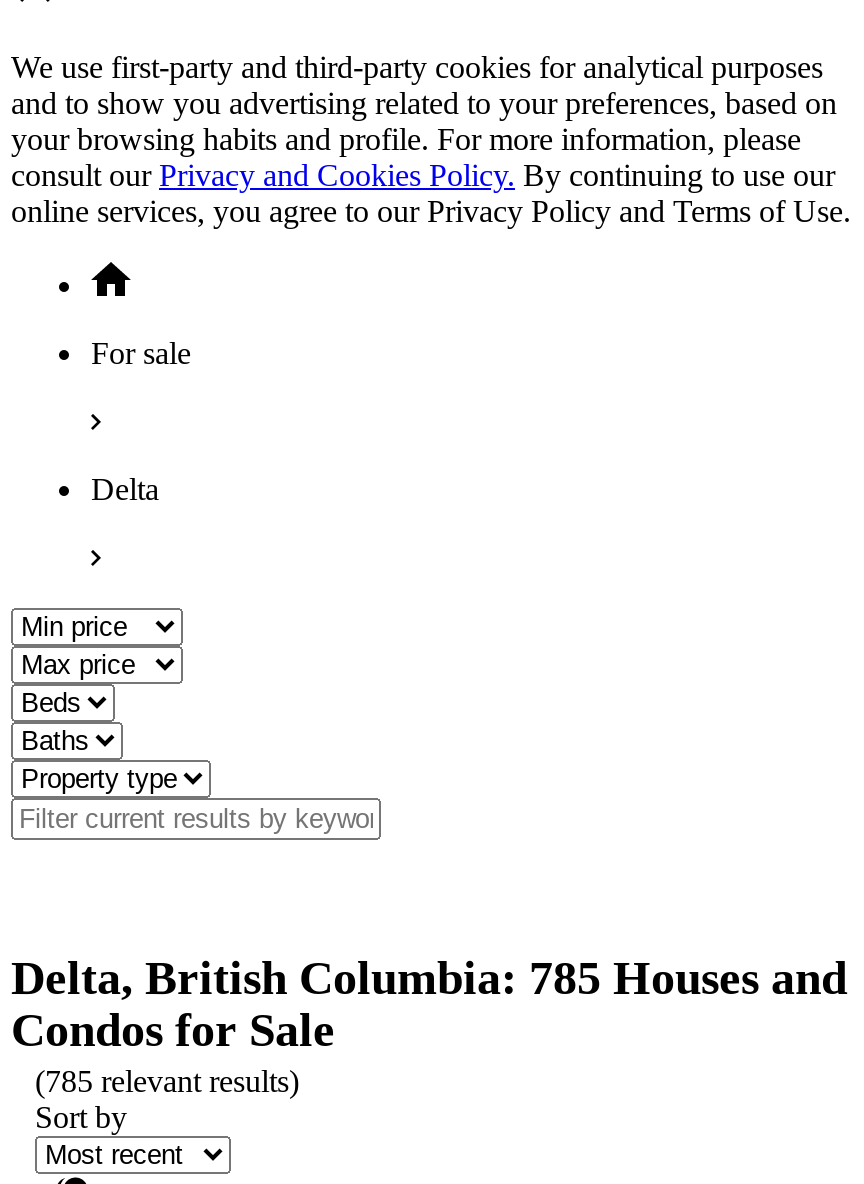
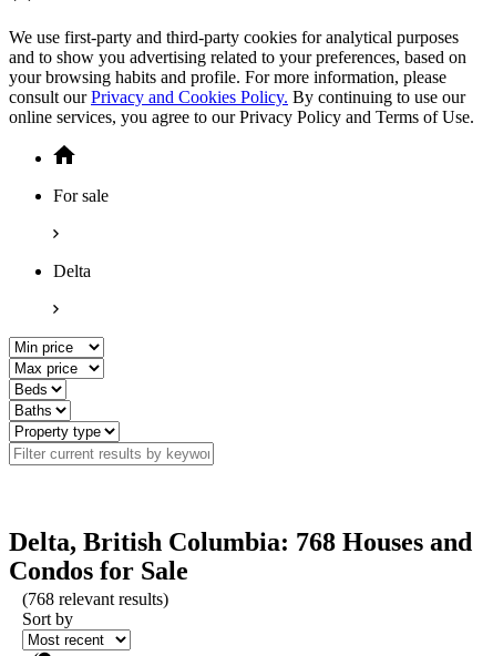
[11,952,847,1004] Delta, British Columbia: 785 Houses and -> [9,527,472,556] Delta, British Columbia: 768 Houses and
[35,1064,299,1098] (785 relevant results) -> [22,590,168,608] (768 relevant results)

